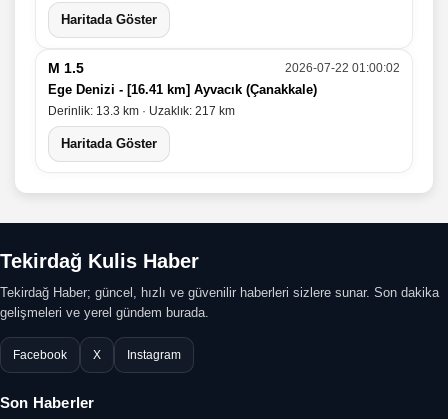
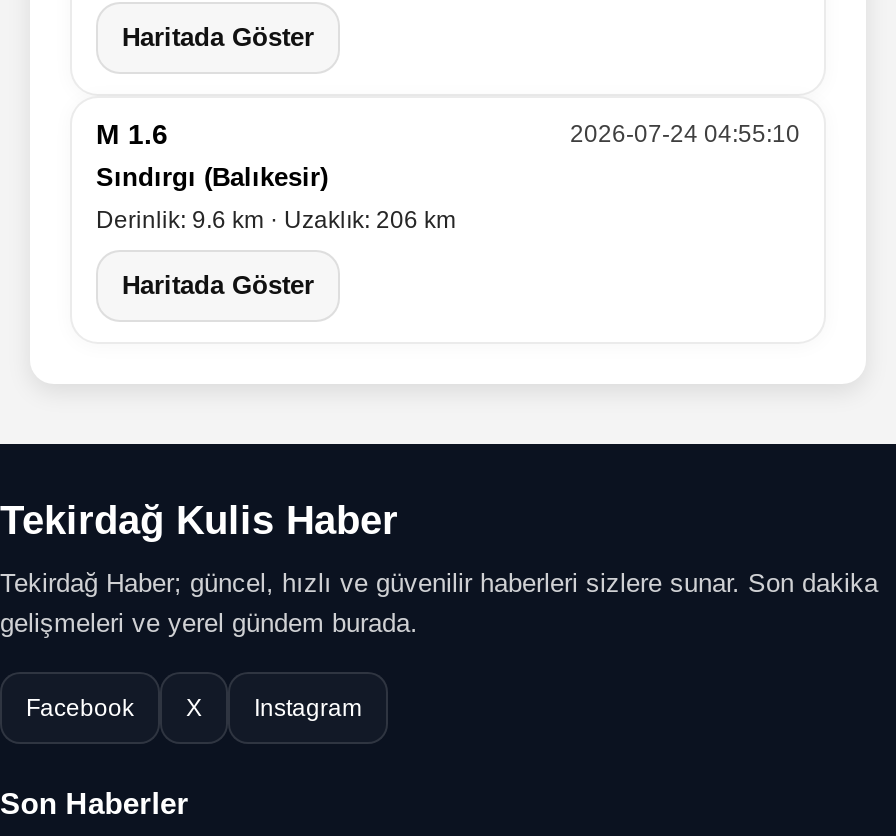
[48,60,400,76] M 1.5 | 2026-07-22 01:00:02 -> [96,117,800,149] M 1.6 | 2026-07-24 04:55:10
[48,82,317,97] Ege Denizi - [16.41 km] Ayvacık (Çanakkale) -> [96,161,328,191] Sındırgı (Balıkesir)
[48,104,235,118] Derinlik: 13.3 km · Uzaklık: 217 km -> [96,205,456,233] Derinlik: 9.6 km · Uzaklık: 206 km

